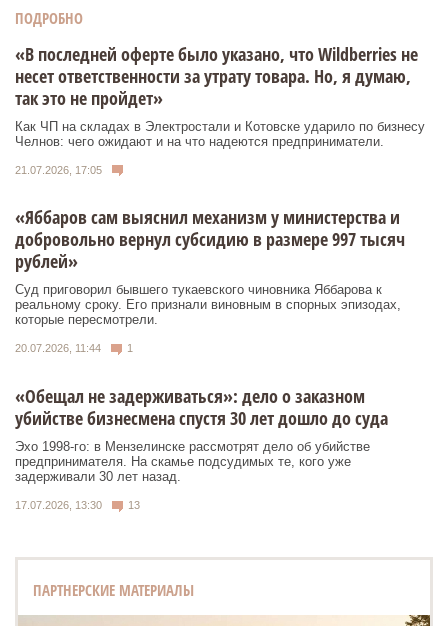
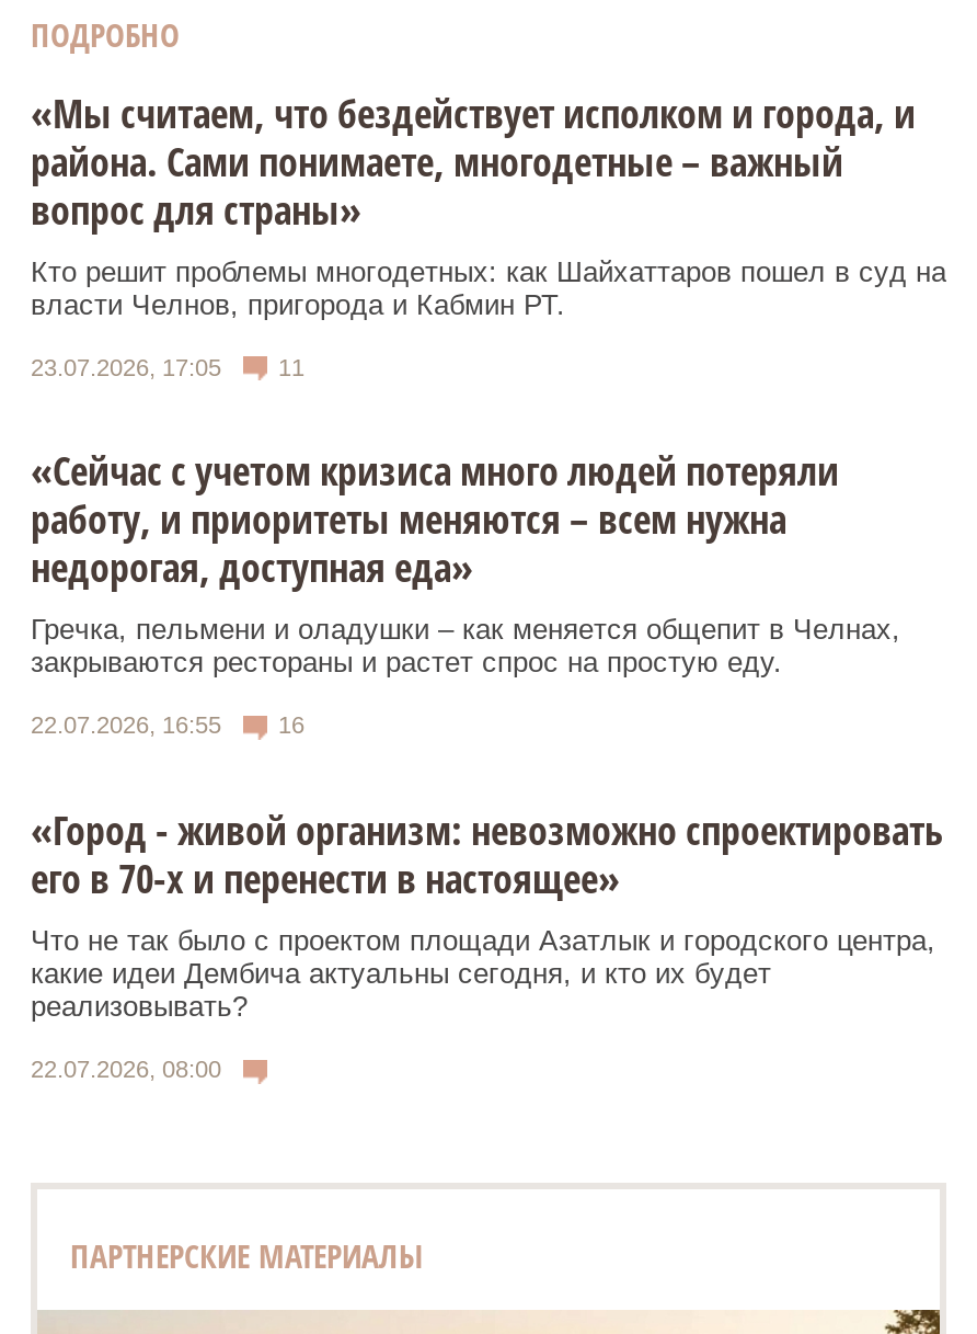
[15,42,425,149] «В последней оферте было указано, что Wildberries не | несет ответственности за утрату товара. Но, я думаю, | так это не пройдет» | Как ЧП на складах в Электростали и Котовске ударило по бизнесу | Челнов: чего ожидают и на что надеются предприниматели. -> [31,86,946,321] «Мы считаем, что бездействует исполком и города, и | района. Сами понимаете, многодетные – важный | вопрос для страны» | Кто решит проблемы многодетных: как Шайхаттаров пошел в суд на | власти Челнов, пригорода и Кабмин РТ.
[15,164,102,176] 21.07.2026, 17:05 -> [31,354,304,380] 23.07.2026, 17:05 | 11
[15,205,405,327] «Яббаров сам выяснил механизм у министерства и | добровольно вернул субсидию в размере 997 тысяч | рублей» | Суд приговорил бывшего тукаевского чиновника Яббарова к | реальному сроку. Его признали виновным в спорных эпизодах, | которые пересмотрели. -> [31,445,900,679] «Сейчас с учетом кризиса много людей потеряли | работу, и приоритеты меняются – всем нужна | недорогая, доступная еда» | Гречка, пельмени и оладушки – как меняется общепит в Челнах, | закрываются рестораны и растет спрос на простую еду.
[15,342,133,354] 20.07.2026, 11:44 | 1 -> [31,712,304,739] 22.07.2026, 16:55 | 16
[15,384,388,484] «Обещал не задерживаться»: дело о заказном | убийстве бизнесмена спустя 30 лет дошло до суда | Эхо 1998-го: в Мензелинске рассмотрят дело об убийстве | предпринимателя. На скамье подсудимых те, кого уже | задерживали 30 лет назад. -> [31,803,944,1023] «Город - живой организм: невозможно спроектировать | его в 70-х и перенести в настоящее» | Что не так было с проектом площади Азатлык и городского центра, | какие идеи Дембича актуальны сегодня, и кто их будет | реализовывать?
[15,499,140,511] 17.07.2026, 13:30 | 13 -> [31,1056,221,1082] 22.07.2026, 08:00

